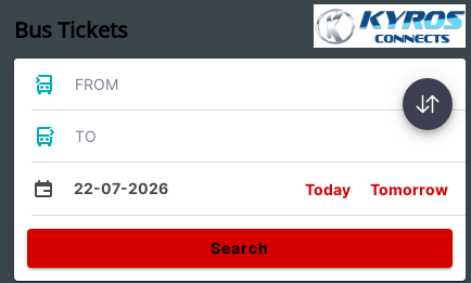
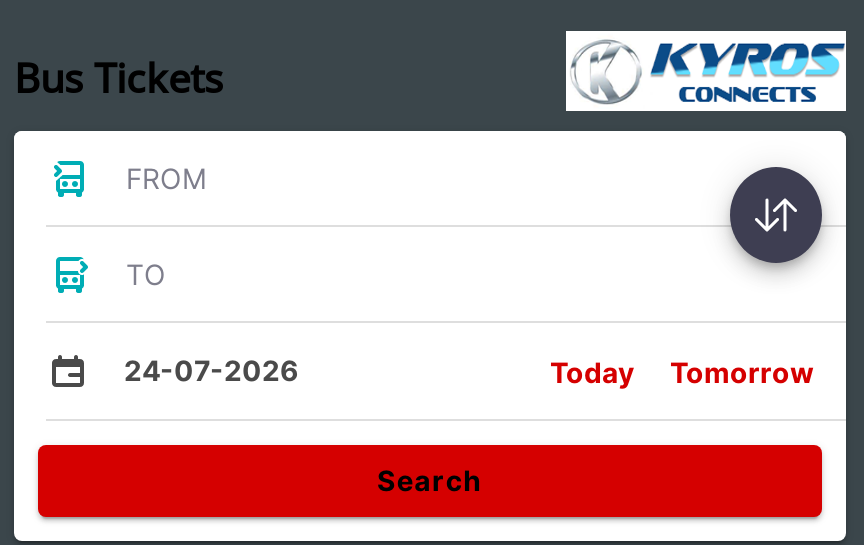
[74,179,168,197] 22-07-2026 -> [124,353,298,387] 24-07-2026

